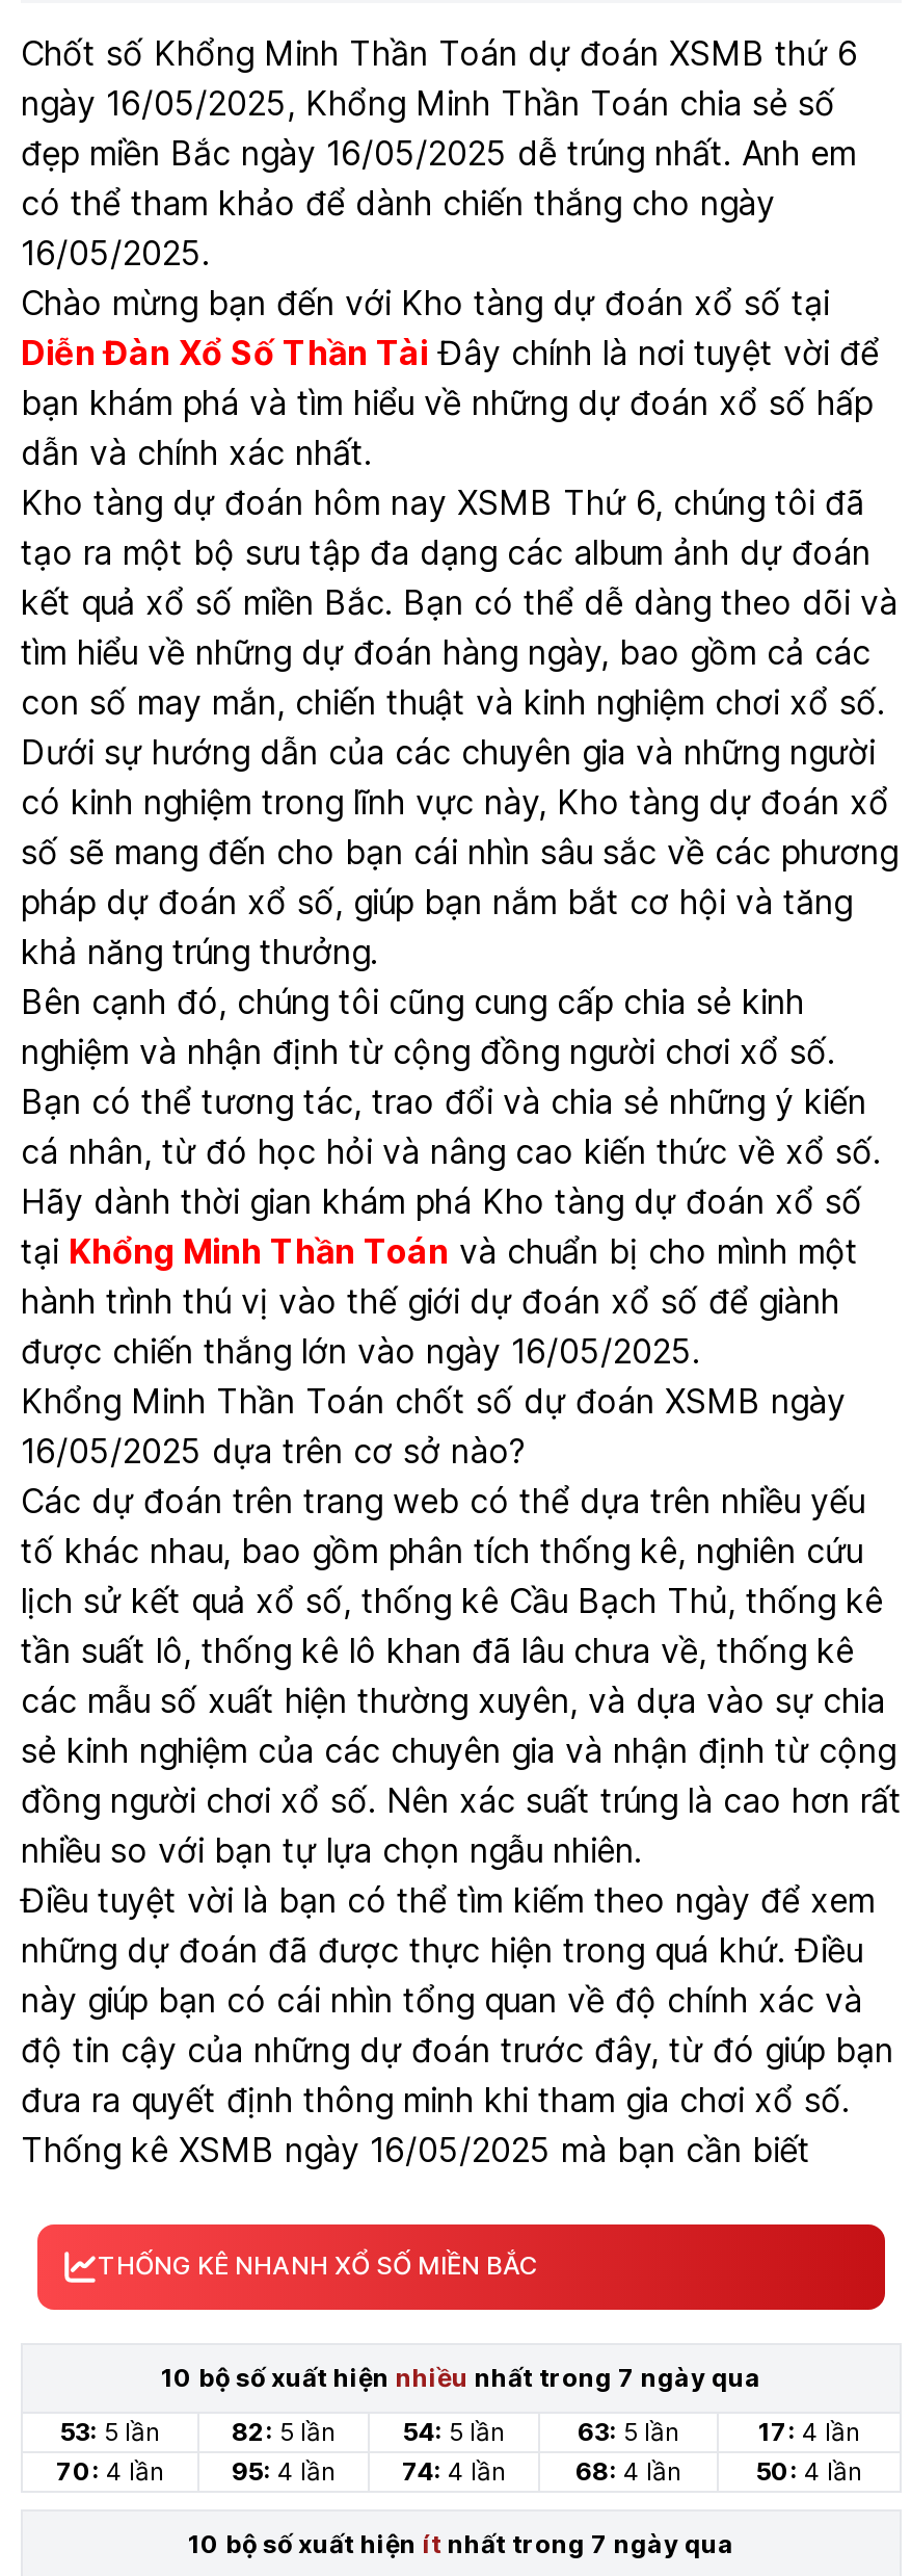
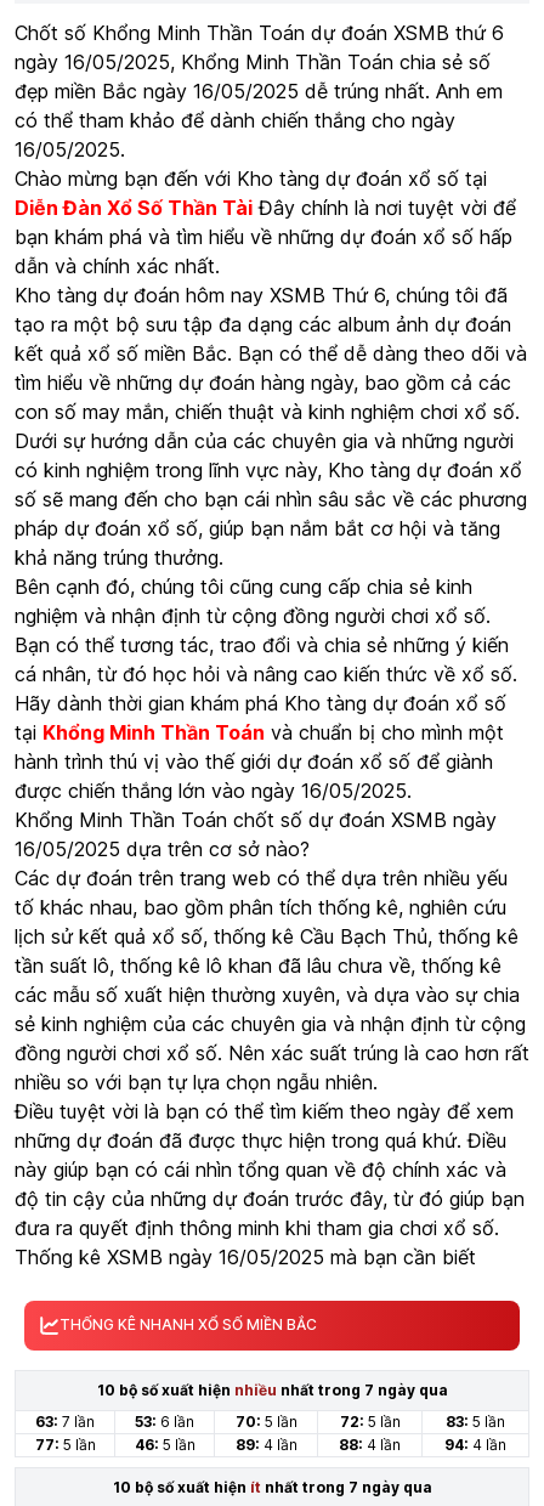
[60,2415,160,2446] 53: 5 lần -> [35,1412,95,1430] 63: 7 lần
[232,2415,336,2446] 82: 5 lần -> [135,1412,194,1430] 53: 6 lần
[403,2415,505,2446] 54: 5 lần -> [235,1412,297,1430] 70: 5 lần
[578,2415,679,2446] 63: 5 lần -> [339,1412,400,1430] 72: 5 lần
[758,2415,860,2446] 17: 4 lần -> [446,1412,505,1430] 83: 5 lần
[56,2455,164,2486] 70: 4 lần -> [35,1435,95,1453] 77: 5 lần
[232,2455,336,2486] 95: 4 lần -> [134,1435,195,1453] 46: 5 lần
[402,2455,506,2486] 74: 4 lần -> [235,1435,297,1453] 89: 4 lần
[575,2455,681,2486] 68: 4 lần -> [339,1435,401,1453] 88: 4 lần
[756,2455,862,2486] 50: 4 lần -> [444,1435,506,1453] 94: 4 lần

